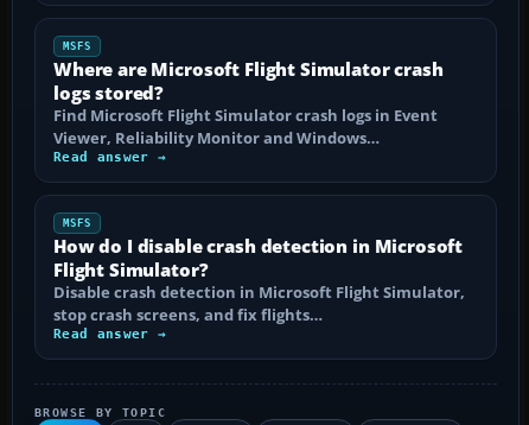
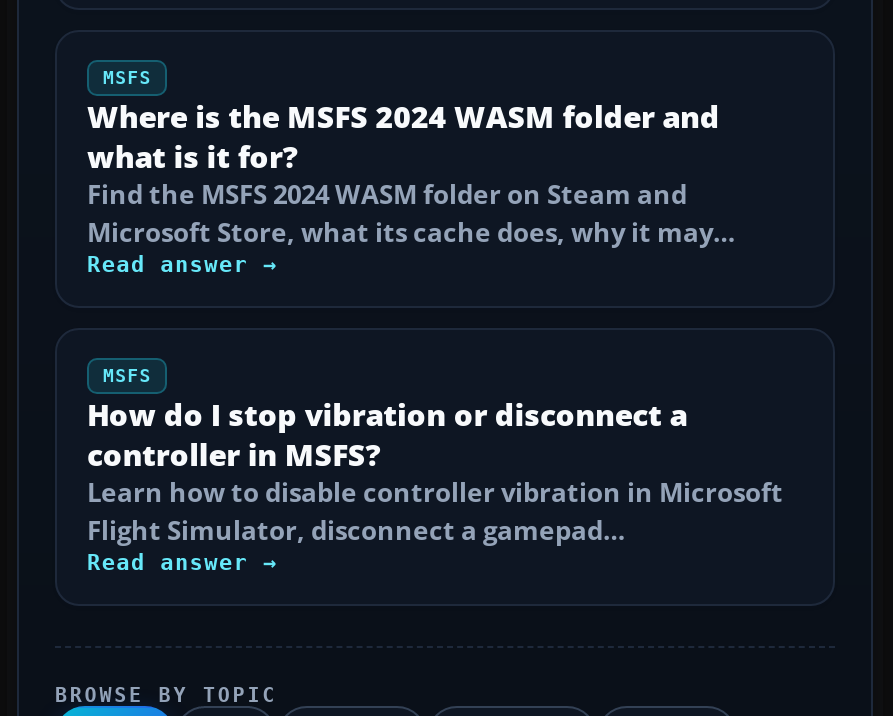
[53,57,443,148] Where are Microsoft Flight Simulator crash | logs stored? | Find Microsoft Flight Simulator crash logs in Event | Viewer, Reliability Monitor and Windows… -> [87,96,735,250] Where is the MSFS 2024 WASM folder and | what is it for? | Find the MSFS 2024 WASM folder on Steam and | Microsoft Store, what its cache does, why it may…
[53,234,465,325] How do I disable crash detection in Microsoft | Flight Simulator? | Disable crash detection in Microsoft Flight Simulator, | stop crash screens, and fix flights… -> [87,394,783,548] How do I stop vibration or disconnect a | controller in MSFS? | Learn how to disable controller vibration in Microsoft | Flight Simulator, disconnect a gamepad…

